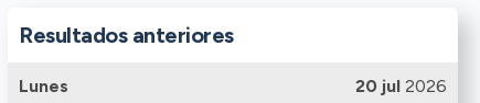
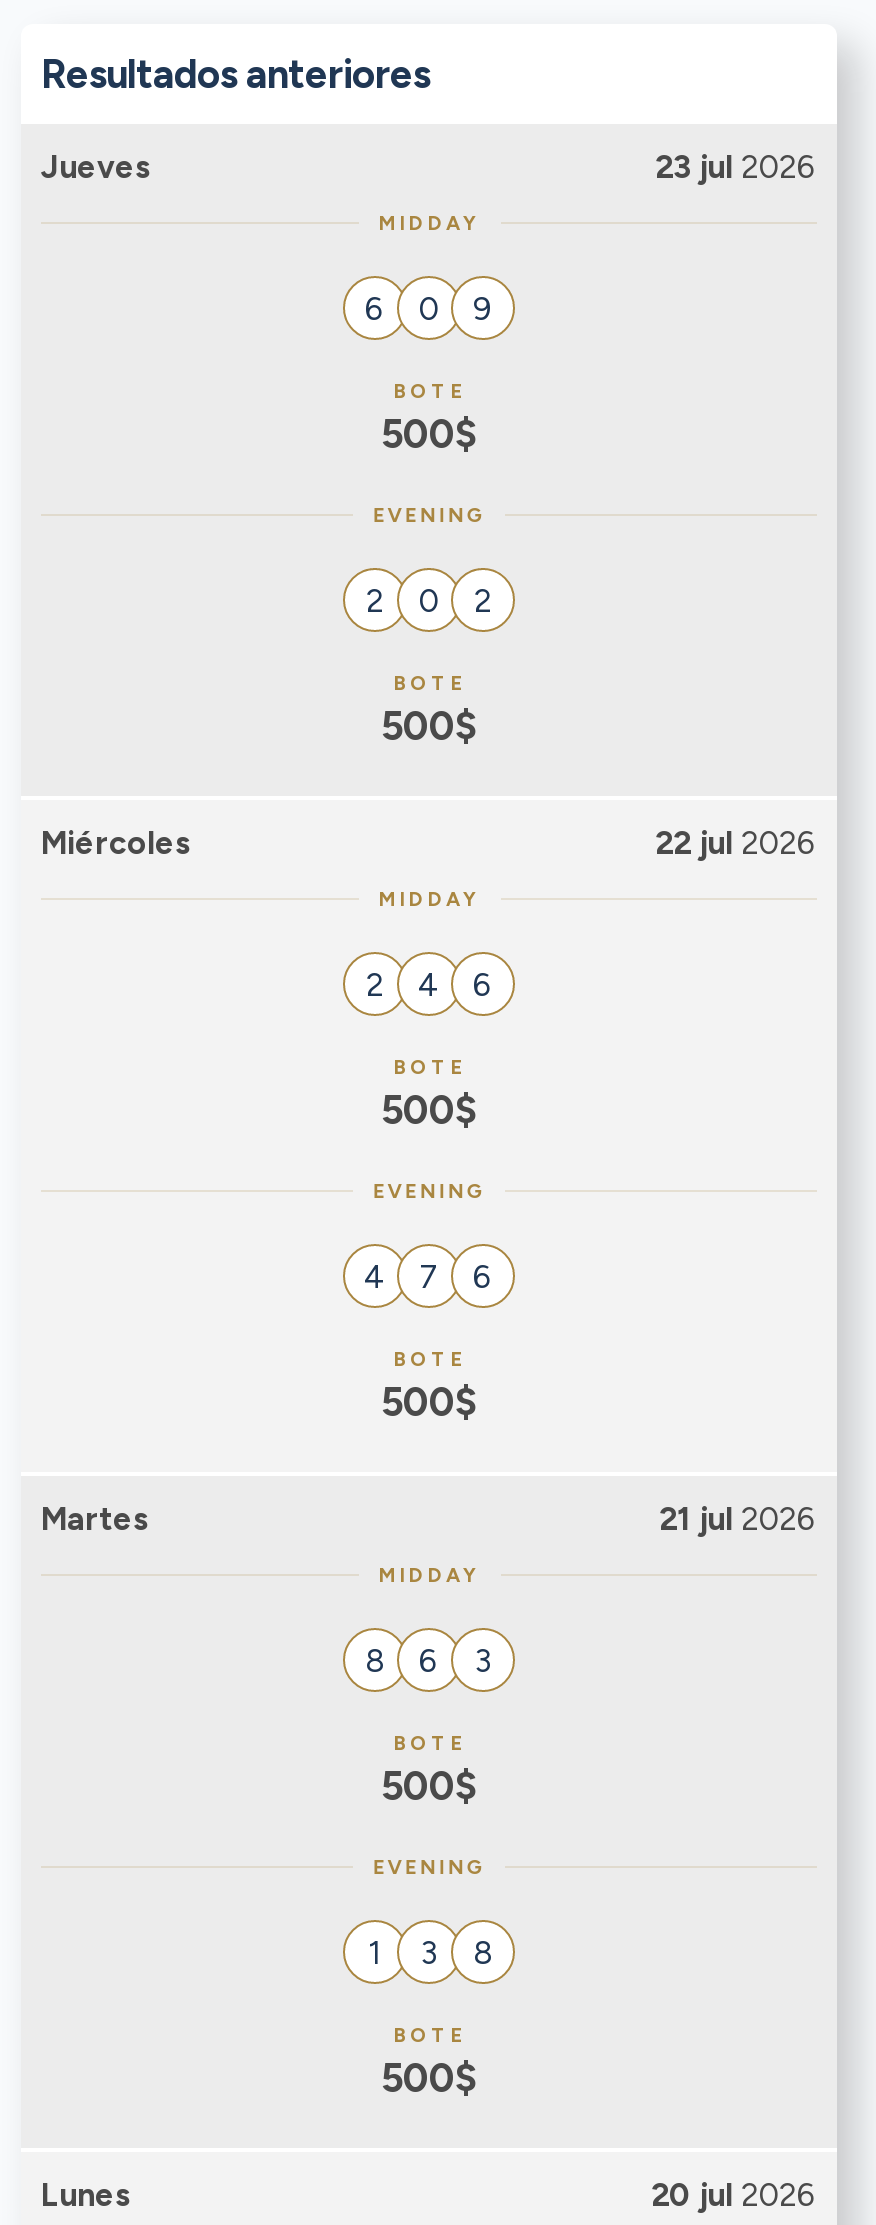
none -> [41,147,817,2101] Jueves | 23 jul 2026 | MIDDAY | 6 | 0 | 9 | BOTE | 500$ | EVENING | 2 | 0 | 2 | BOTE | 500$ | Miércoles | 22 jul 2026 | MIDDAY | 2 | 4 | 6 | BOTE | 500$ | EVENING | 4 | 7 | 6 | BOTE | 500$ | Martes | 21 jul 2026 | MIDDAY | 8 | 6 | 3 | BOTE | 500$ | EVENING | 1 | 3 | 8 | BOTE | 500$

